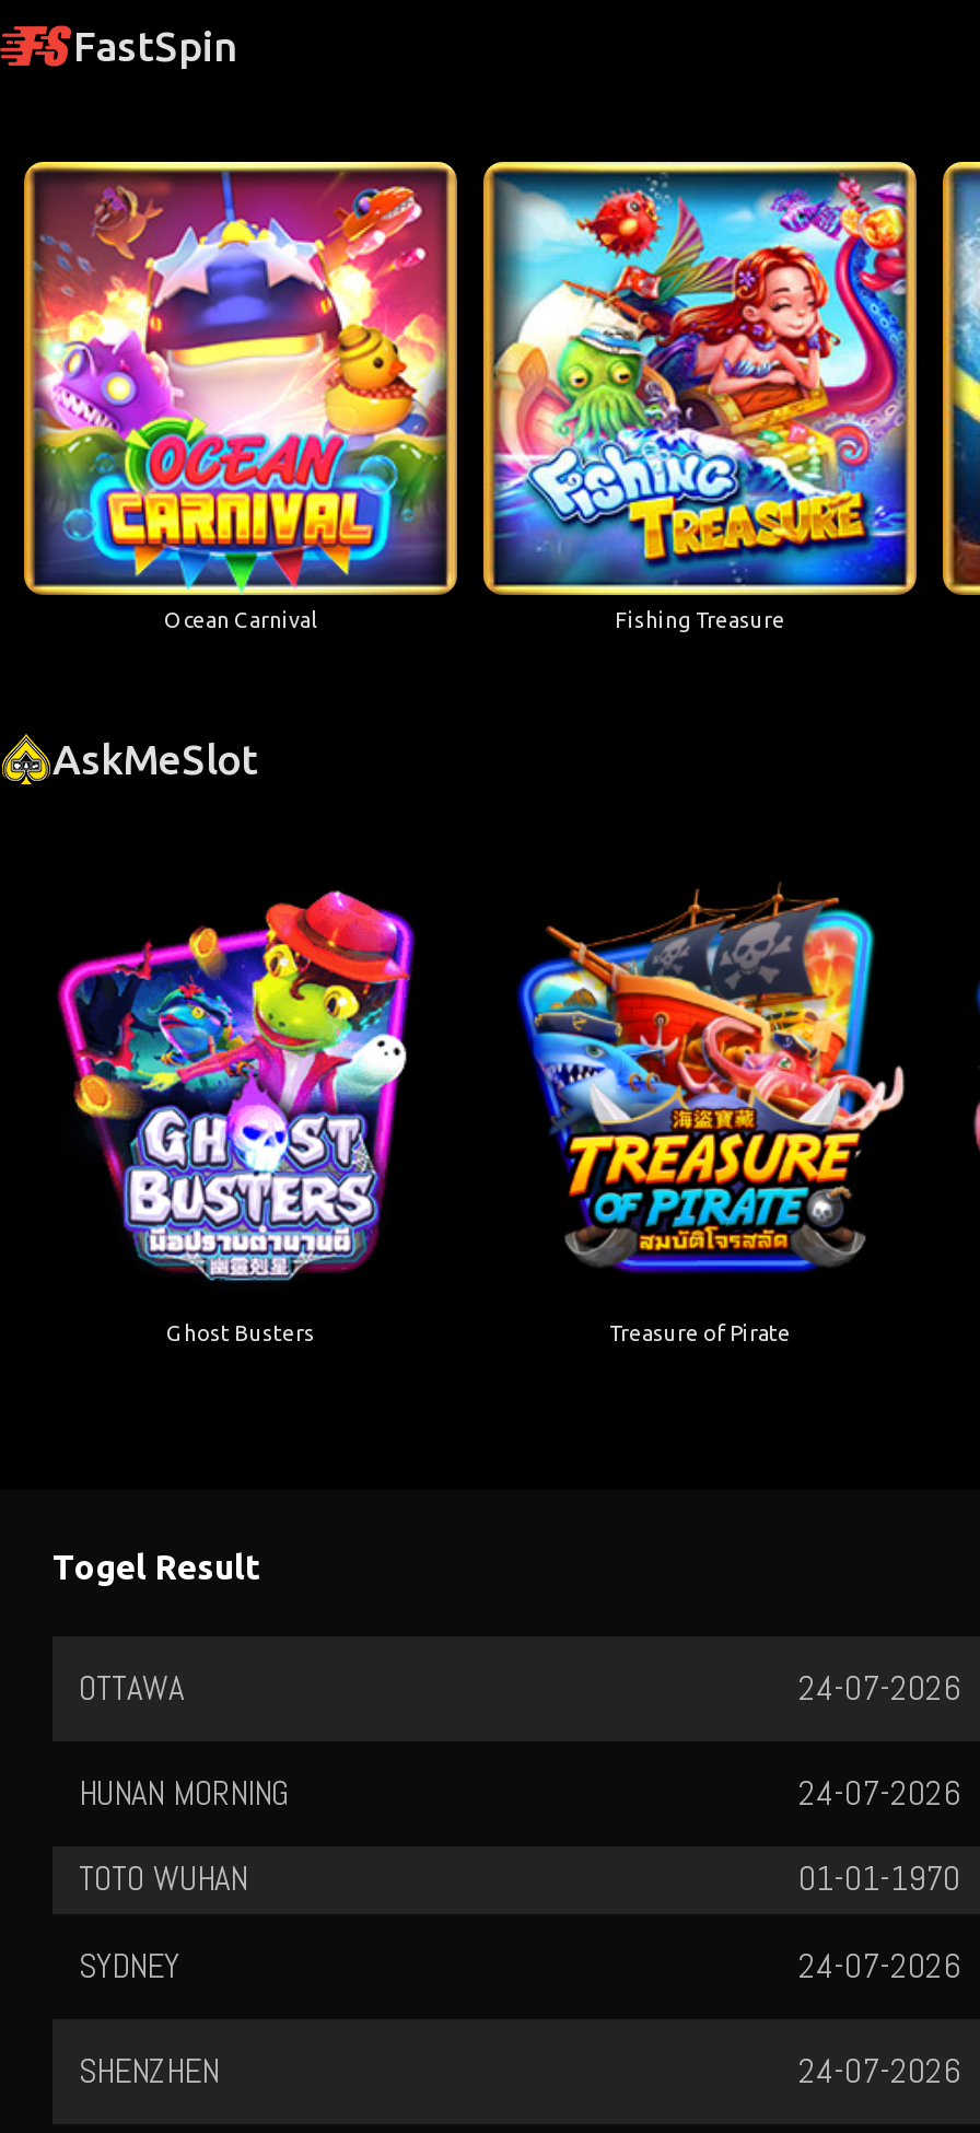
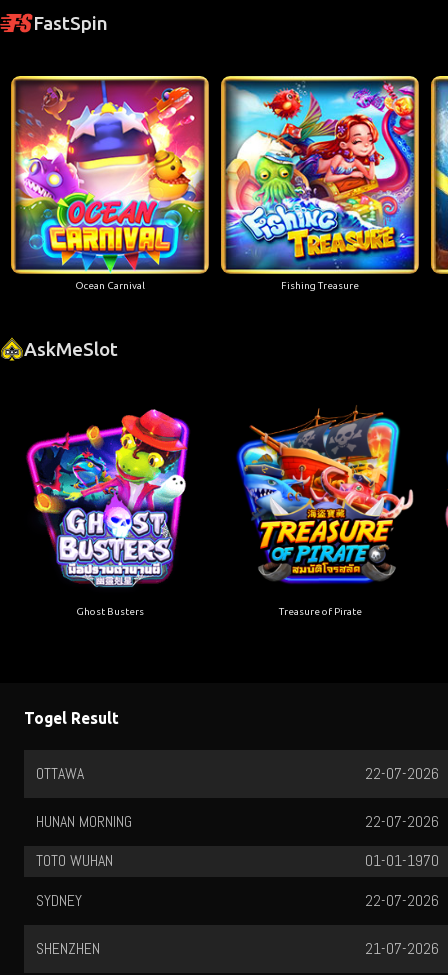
[798,1667,960,1711] 24-07-2026 -> [365,764,439,784] 22-07-2026
[798,1772,960,1816] 24-07-2026 -> [365,812,439,832] 22-07-2026
[798,1945,960,1989] 24-07-2026 -> [365,891,439,911] 22-07-2026
[798,2050,960,2094] 24-07-2026 -> [365,939,439,959] 21-07-2026

